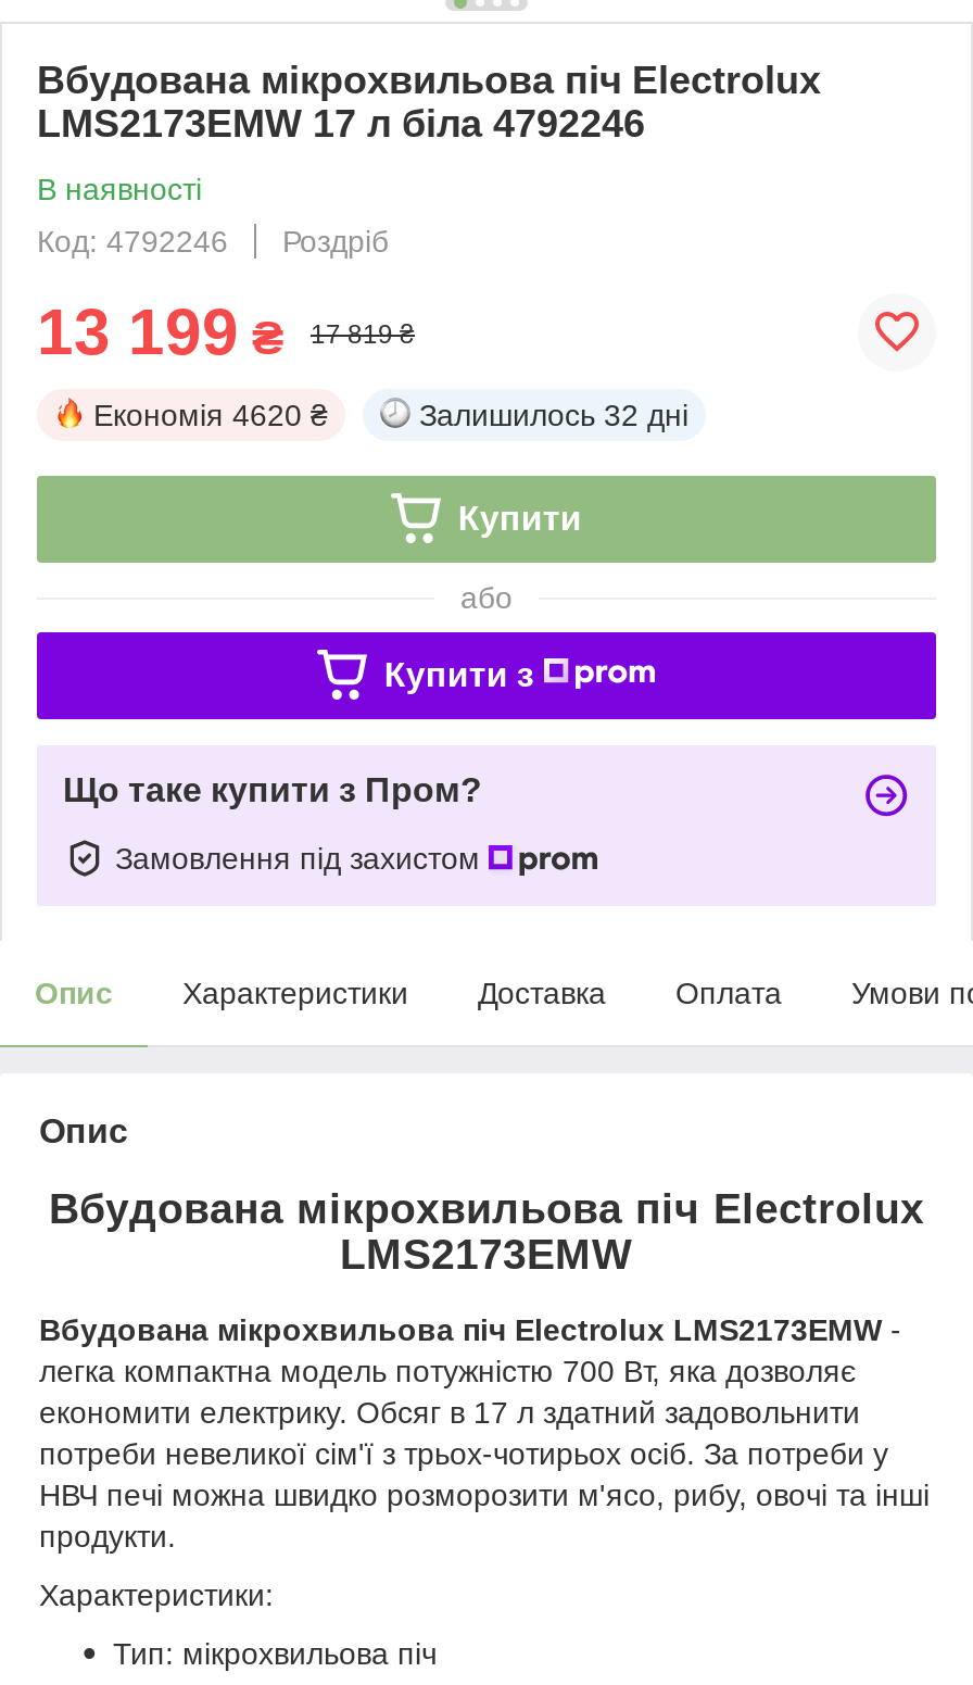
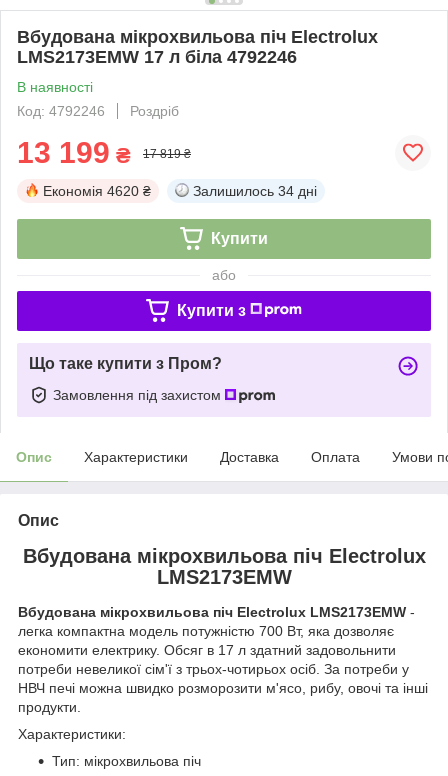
[419,397,688,432] Залишилось 32 дні -> [193,183,317,199] Залишилось 34 дні

